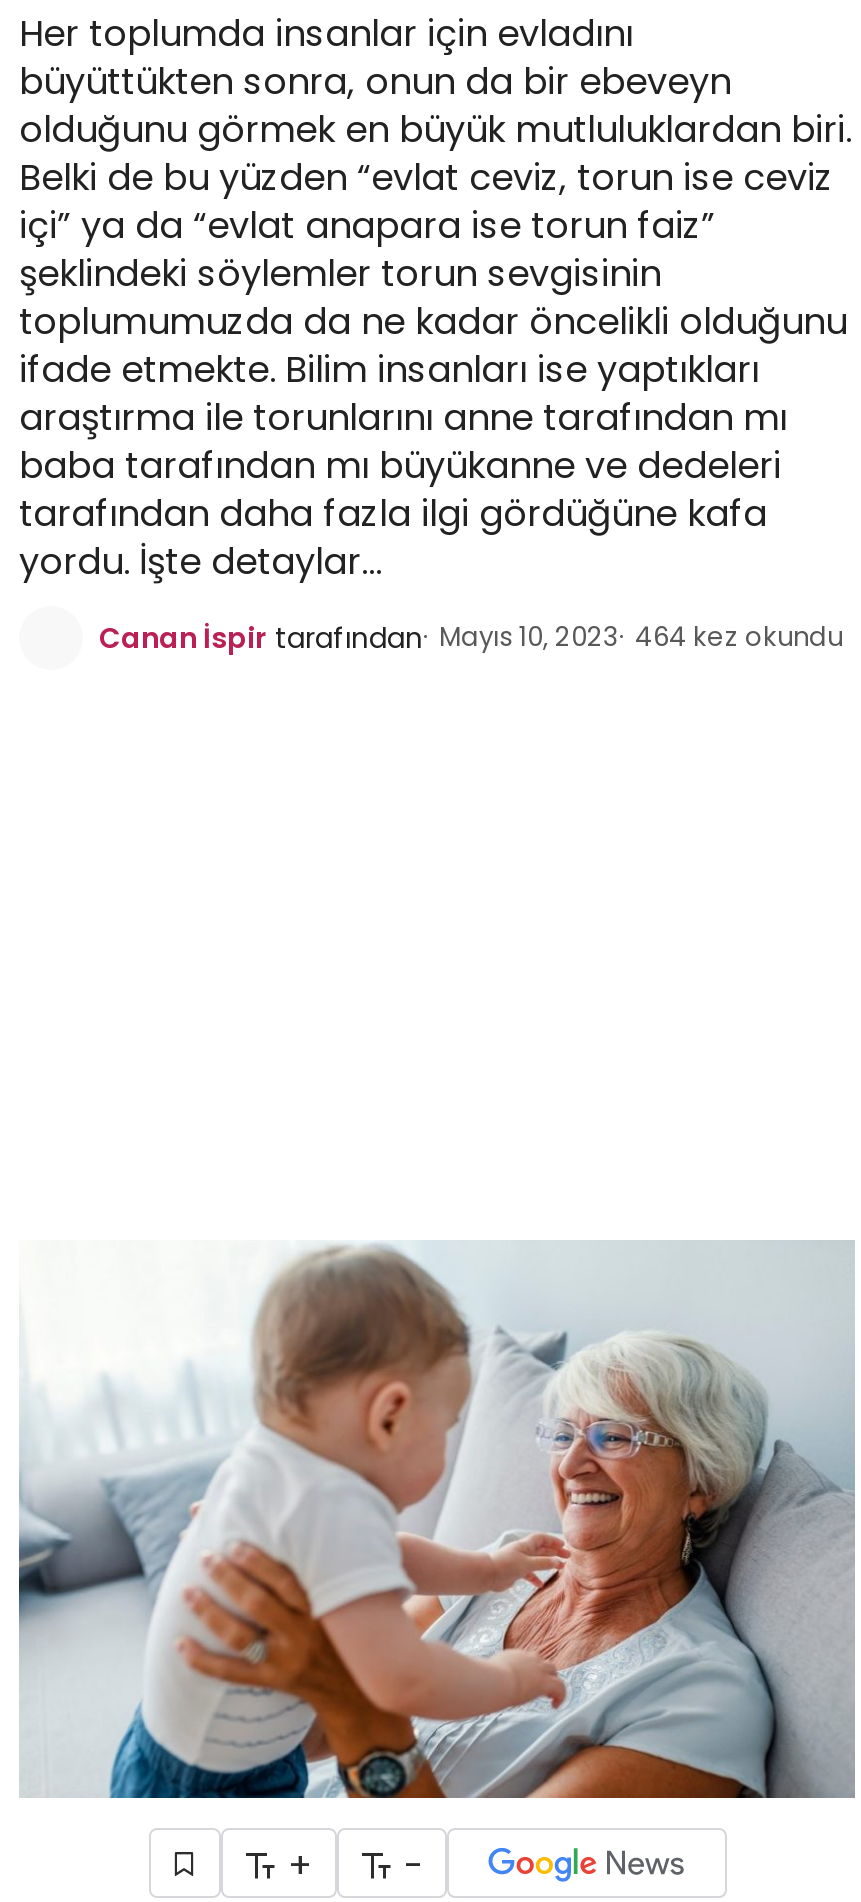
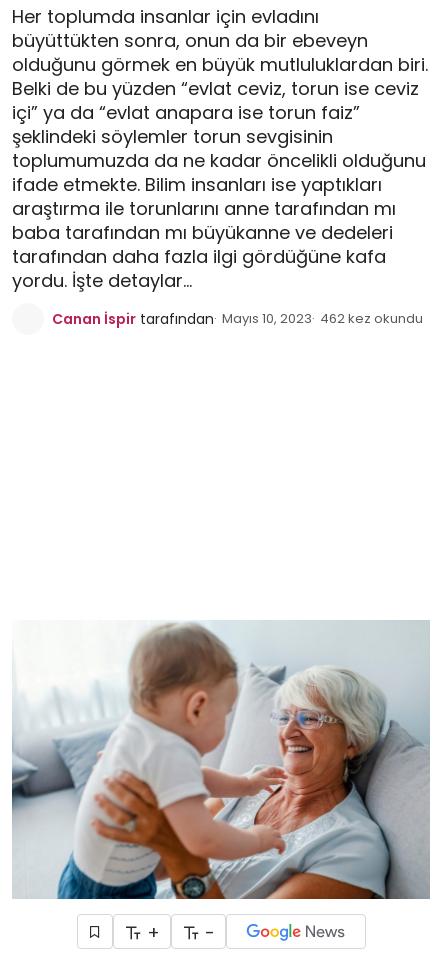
[99,618,843,658] Canan İspir tarafından Mayıs 10, 2023 464 kez okundu -> [52,309,423,329] Canan İspir tarafından Mayıs 10, 2023 462 kez okundu

